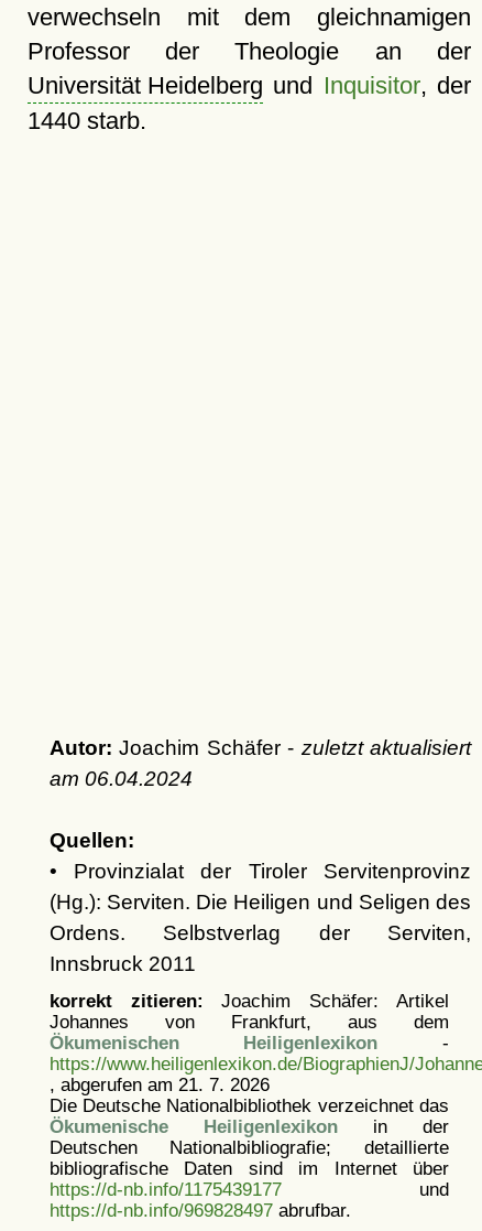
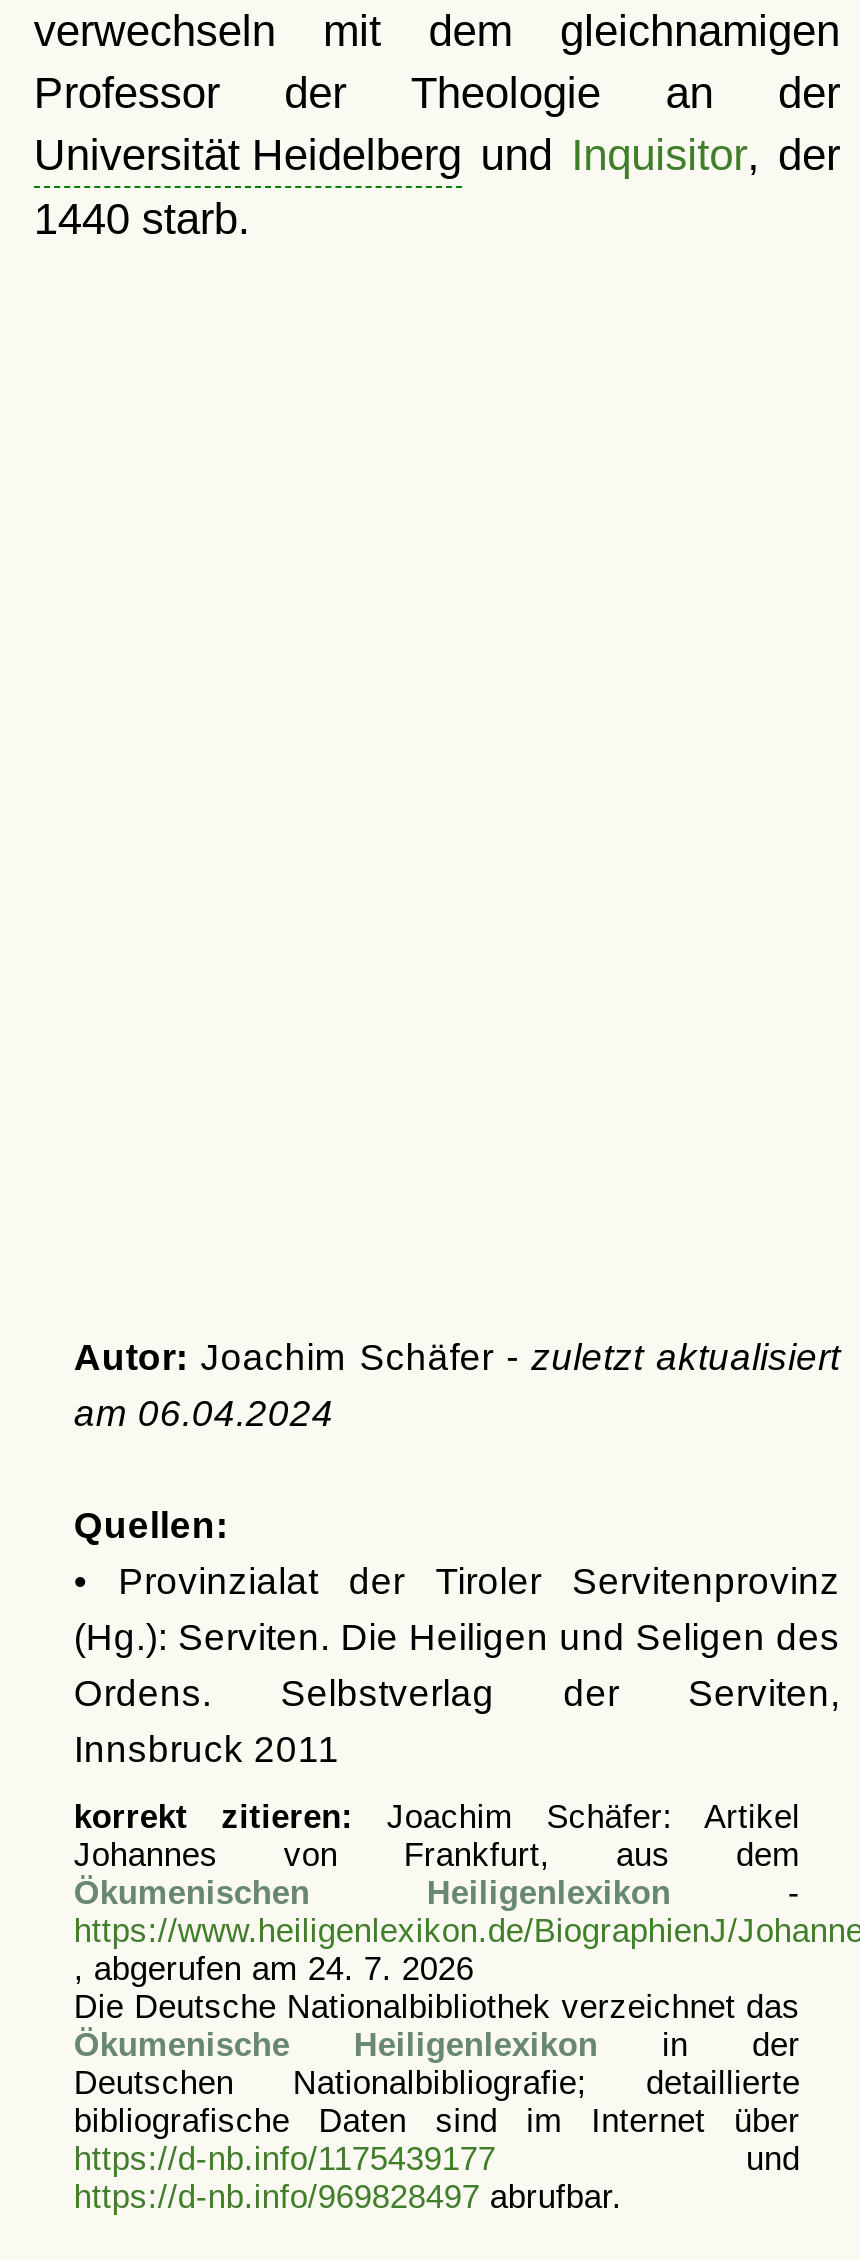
[49,1074,269,1094] , abgerufen am 21. 7. 2026 -> [74,1950,474,1986] , abgerufen am 24. 7. 2026

